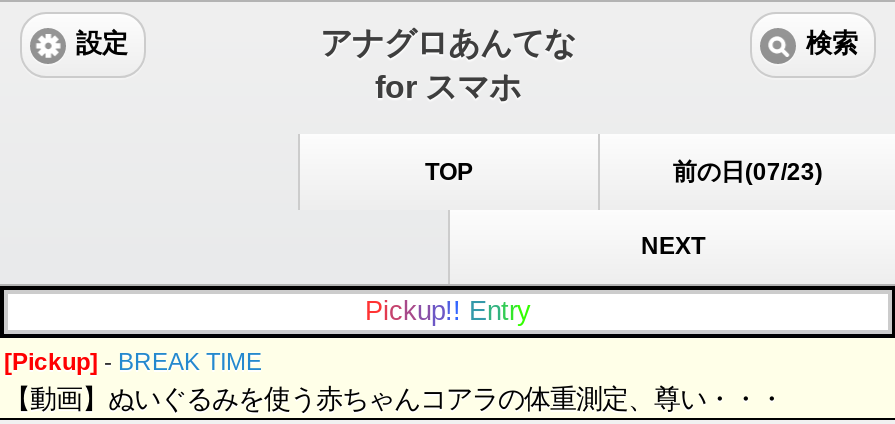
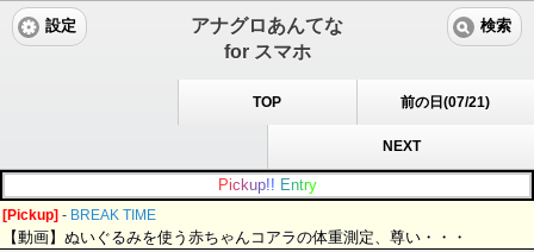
[673,158,823,186] 前の日(07/23) -> [401,94,490,111] 前の日(07/21)

